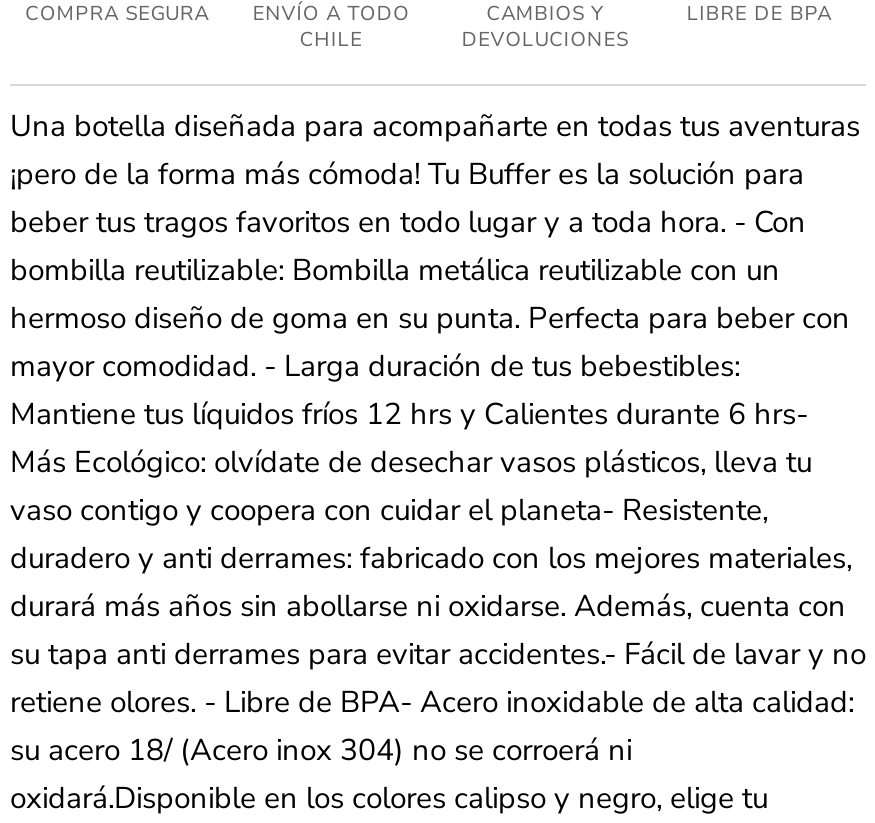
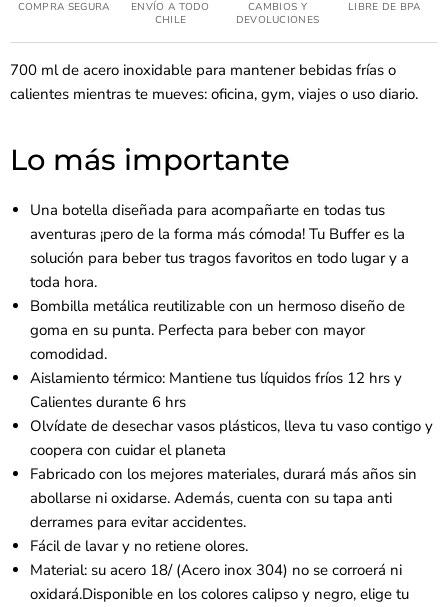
[10,105,866,769] Una botella diseñada para acompañarte en todas tus aventuras | ¡pero de la forma más cómoda! Tu Buffer es la solución para | beber tus tragos favoritos en todo lugar y a toda hora. - Con | bombilla reutilizable: Bombilla metálica reutilizable con un | hermoso diseño de goma en su punta. Perfecta para beber con | mayor comodidad. - Larga duración de tus bebestibles: | Mantiene tus líquidos fríos 12 hrs y Calientes durante 6 hrs- | Más Ecológico: olvídate de desechar vasos plásticos, lleva tu | vaso contigo y coopera con cuidar el planeta- Resistente, | duradero y anti derrames: fabricado con los mejores materiales, | durará más años sin abollarse ni oxidarse. Además, cuenta con | su tapa anti derrames para evitar accidentes.- Fácil de lavar y no | retiene olores. - Libre de BPA- Acero inoxidable de alta calidad: | su acero 18/ (Acero inox 304) no se corroerá ni -> [10,60,433,580] 700 ml de acero inoxidable para mantener bebidas frías o | calientes mientras te mueves: oficina, gym, viajes o uso diario. | Lo más importante | Una botella diseñada para acompañarte en todas tus | aventuras ¡pero de la forma más cómoda! Tu Buffer es la | solución para beber tus tragos favoritos en todo lugar y a | toda hora. | Bombilla metálica reutilizable con un hermoso diseño de | goma en su punta. Perfecta para beber con mayor | comodidad. | Aislamiento térmico: Mantiene tus líquidos fríos 12 hrs y | Calientes durante 6 hrs | Olvídate de desechar vasos plásticos, lleva tu vaso contigo y | coopera con cuidar el planeta | Fabricado con los mejores materiales, durará más años sin | abollarse ni oxidarse. Además, cuenta con su tapa anti | derrames para evitar accidentes. | Fácil de lavar y no retiene olores. | Material: su acero 18/ (Acero inox 304) no se corroerá ni

